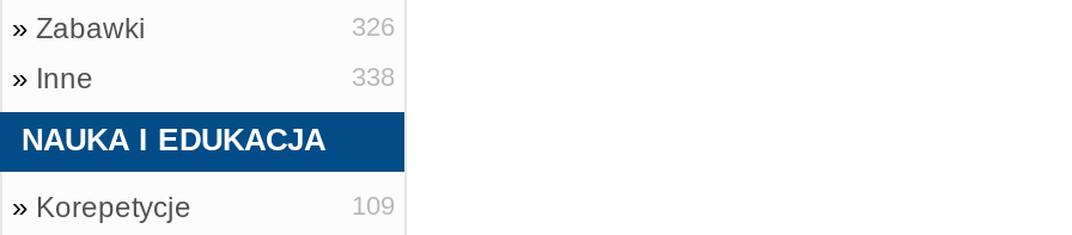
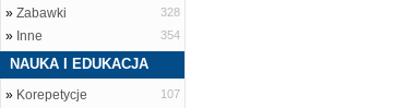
[352,12,395,41] 326 -> [160,5,180,19] 328
[352,62,395,91] 338 -> [160,28,180,41] 354
[352,191,395,219] 109 -> [160,87,180,100] 107

